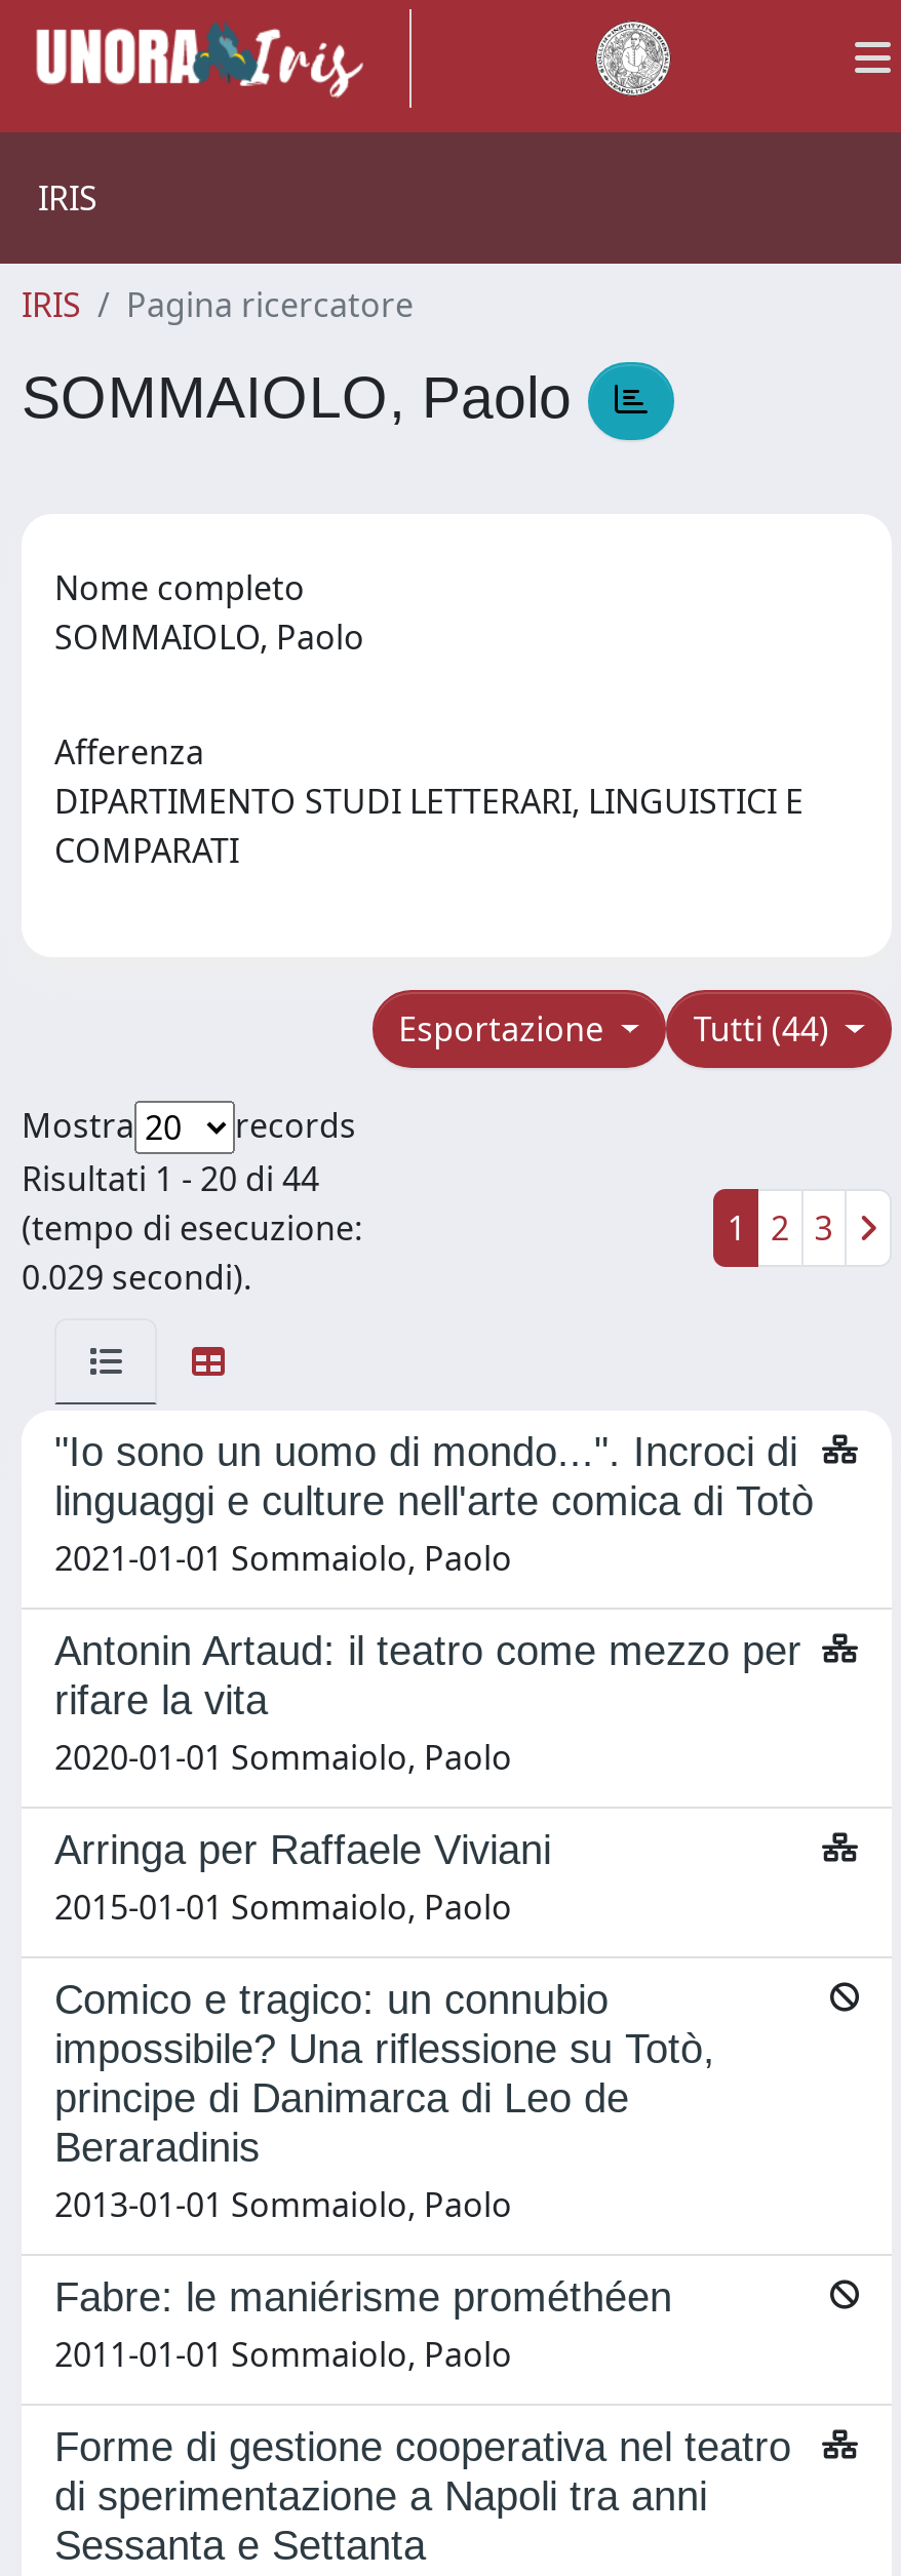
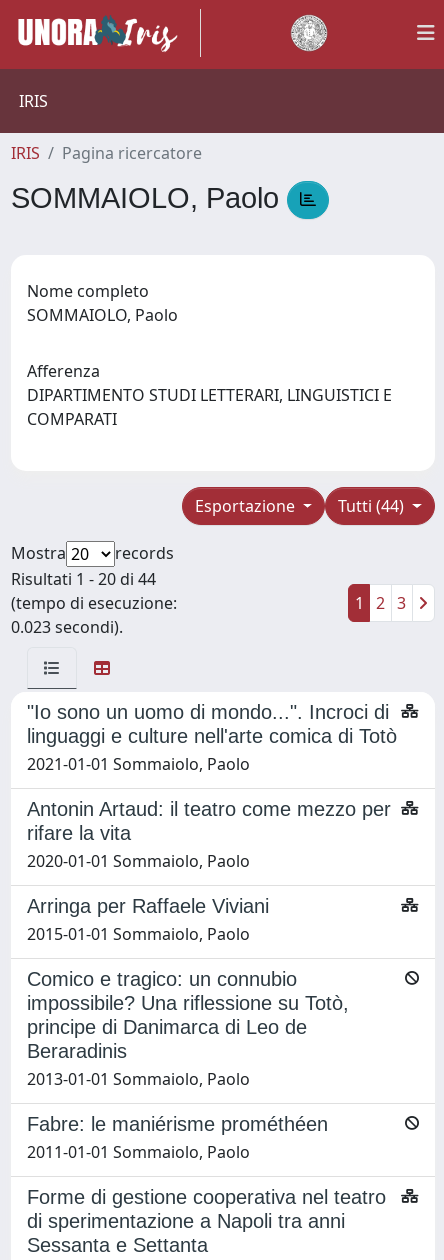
[22,1255,251,1301] 0.029 secondi). -> [11,616,123,638] 0.023 secondi).

